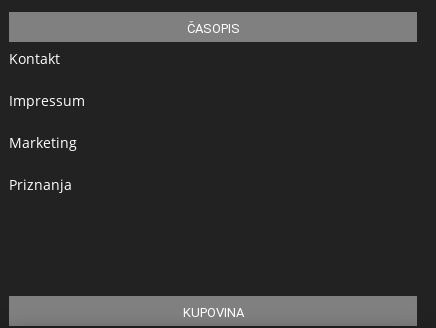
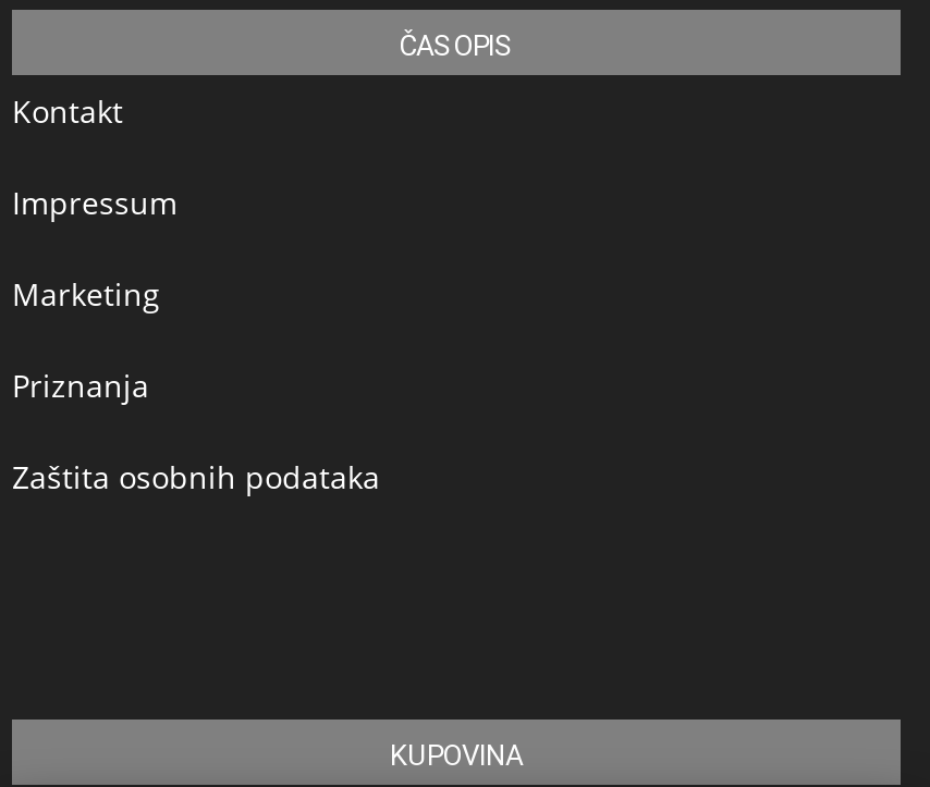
none -> [12,456,380,497] Zaštita osobnih podataka

